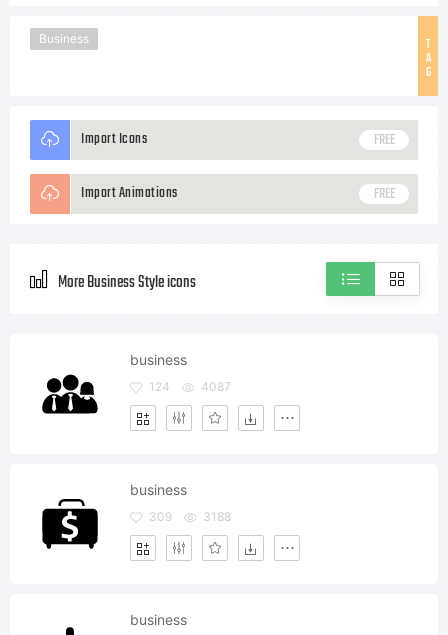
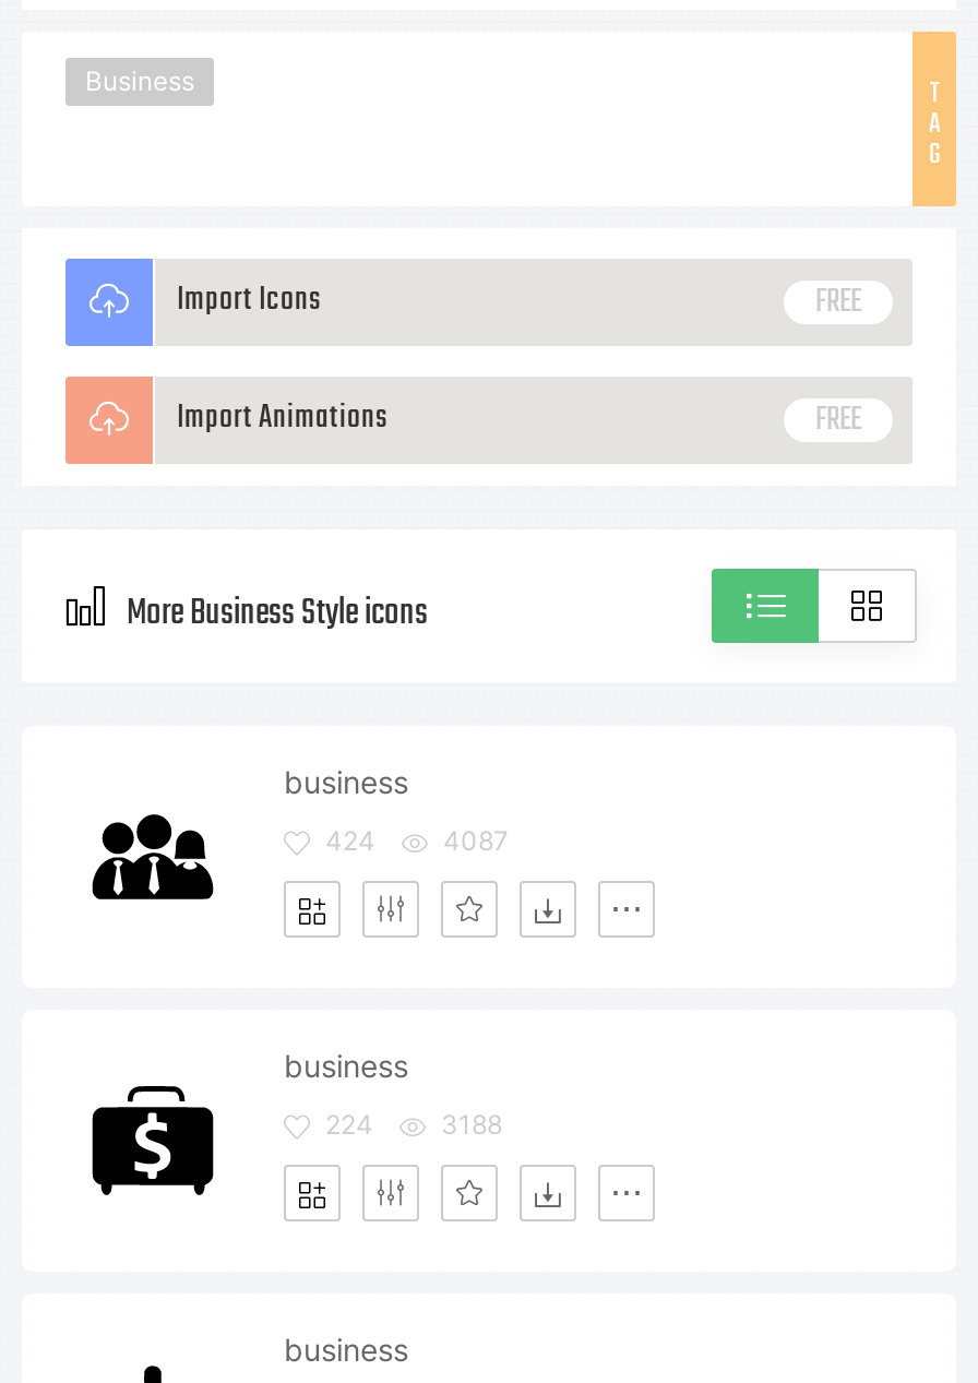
[149,379,170,394] 124 -> [325,824,375,857] 424
[149,509,172,524] 309 -> [325,1108,373,1141] 224

